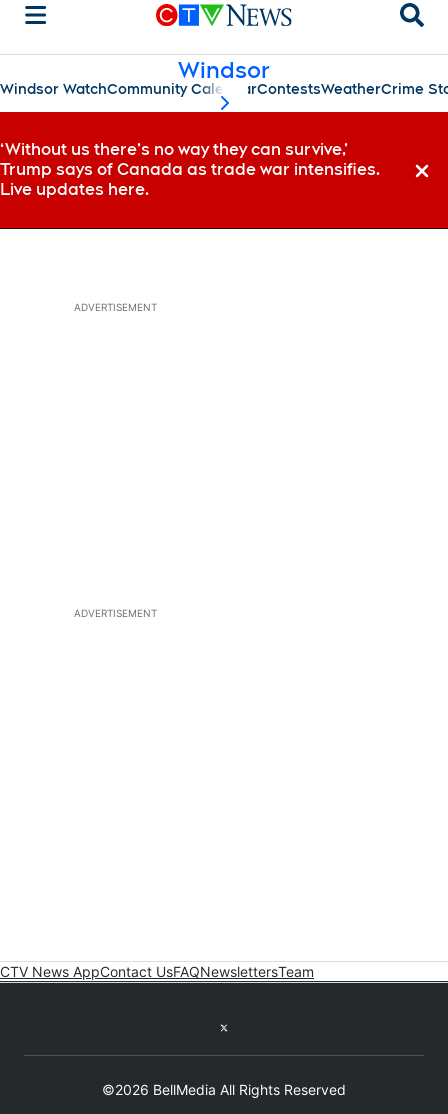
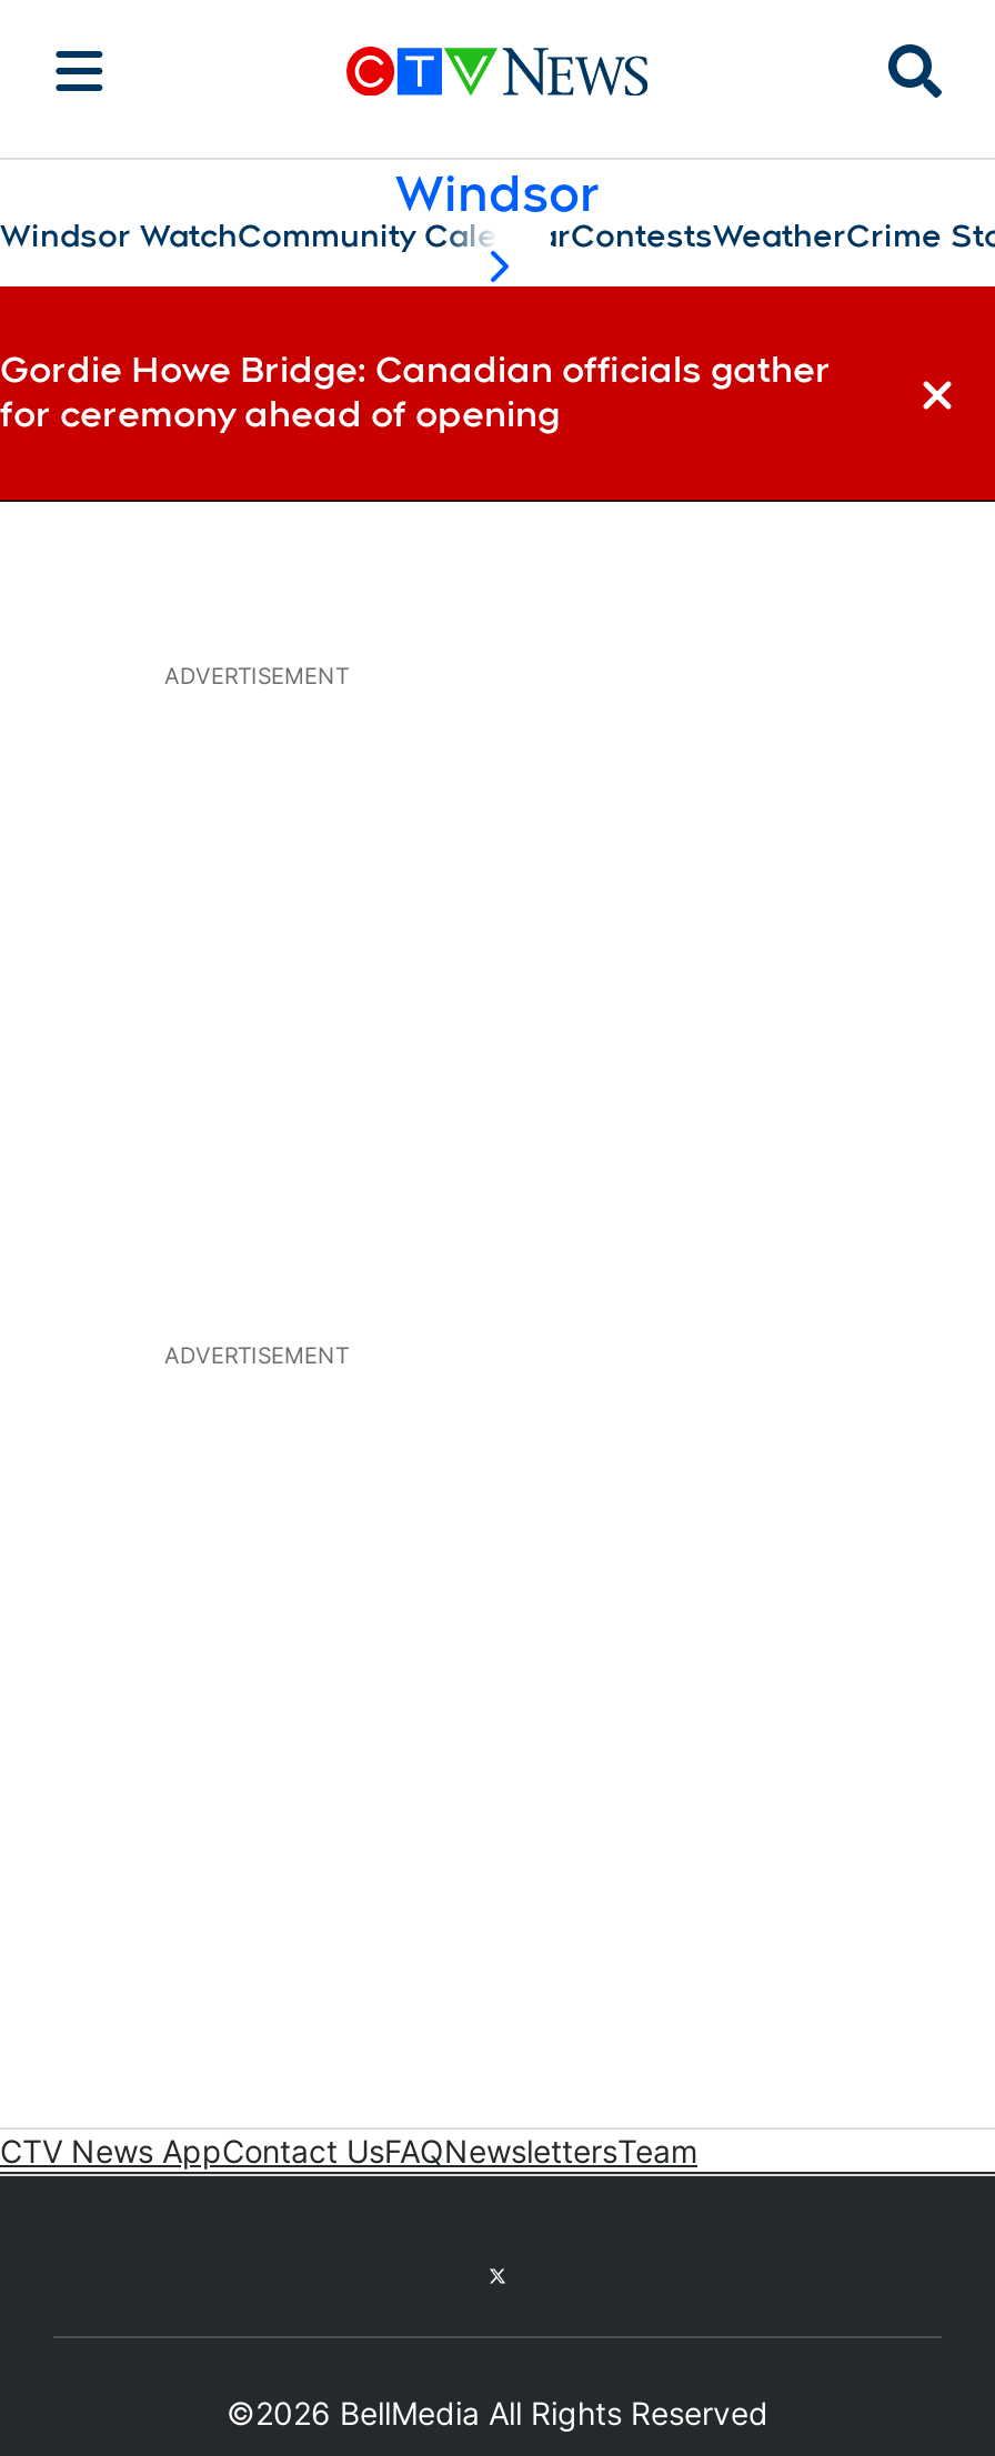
[0,140,379,199] ‘Without us there’s no way they can survive,’ | Trump says of Canada as trade war intensifies. | Live updates here. -> [0,349,831,435] Gordie Howe Bridge: Canadian officials gather | for ceremony ahead of opening

